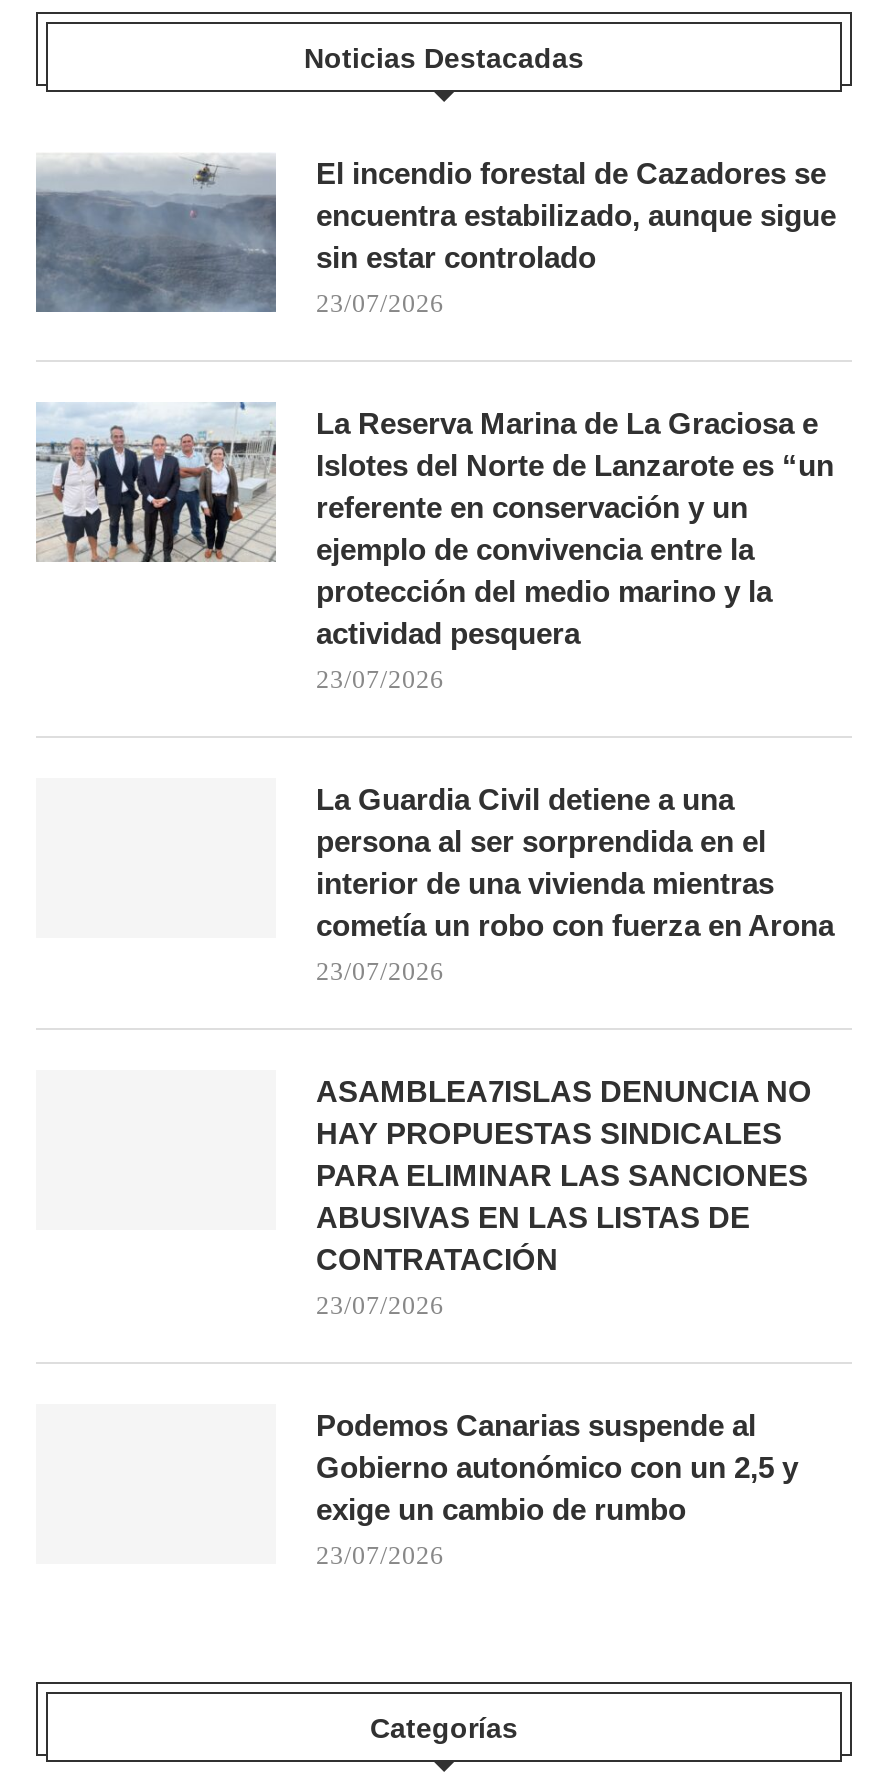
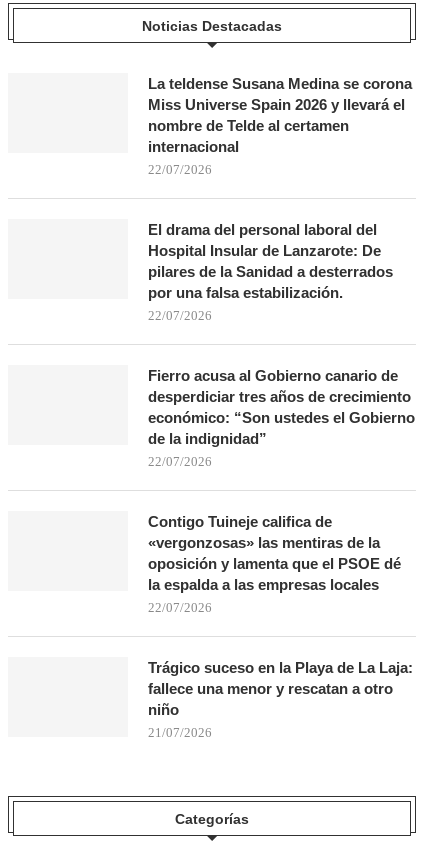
[34,156,278,314] [image] -> none
[316,156,836,318] El incendio forestal de Cazadores se | encuentra estabilizado, aunque sigue | sin estar controlado | 23/07/2026 -> [148,75,412,177] La teldense Susana Medina se corona | Miss Universe Spain 2026 y llevará el | nombre de Telde al certamen | internacional | 22/07/2026
[34,400,278,564] [image] -> none
[316,406,834,694] La Reserva Marina de La Graciosa e | Islotes del Norte de Lanzarote es “un | referente en conservación y un | ejemplo de convivencia entre la | protección del medio marino y la | actividad pesquera | 23/07/2026 -> [148,221,393,323] El drama del personal laboral del | Hospital Insular de Lanzarote: De | pilares de la Sanidad a desterrados | por una falsa estabilización. | 22/07/2026
[316,782,834,986] La Guardia Civil detiene a una | persona al ser sorprendida en el | interior de una vivienda mientras | cometía un robo con fuerza en Arona | 23/07/2026 -> [148,367,415,469] Fierro acusa al Gobierno canario de | desperdiciar tres años de crecimiento | económico: “Son ustedes el Gobierno | de la indignidad” | 22/07/2026
[316,1074,812,1320] ASAMBLEA7ISLAS DENUNCIA NO | HAY PROPUESTAS SINDICALES | PARA ELIMINAR LAS SANCIONES | ABUSIVAS EN LAS LISTAS DE | CONTRATACIÓN | 23/07/2026 -> [148,513,401,615] Contigo Tuineje califica de | «vergonzosas» las mentiras de la | oposición y lamenta que el PSOE dé | la espalda a las empresas locales | 22/07/2026
[316,1408,798,1570] Podemos Canarias suspende al | Gobierno autonómico con un 2,5 y | exige un cambio de rumbo | 23/07/2026 -> [148,659,413,740] Trágico suceso en la Playa de La Laja: | fallece una menor y rescatan a otro | niño | 21/07/2026

